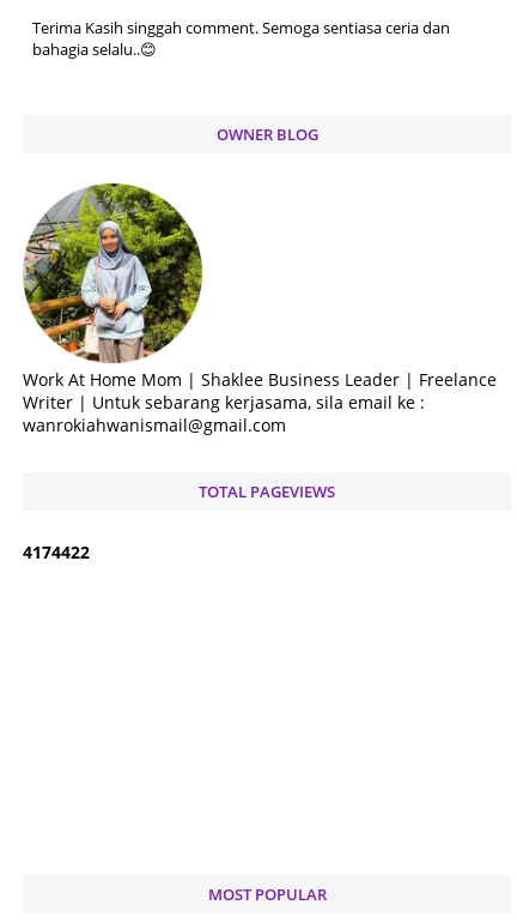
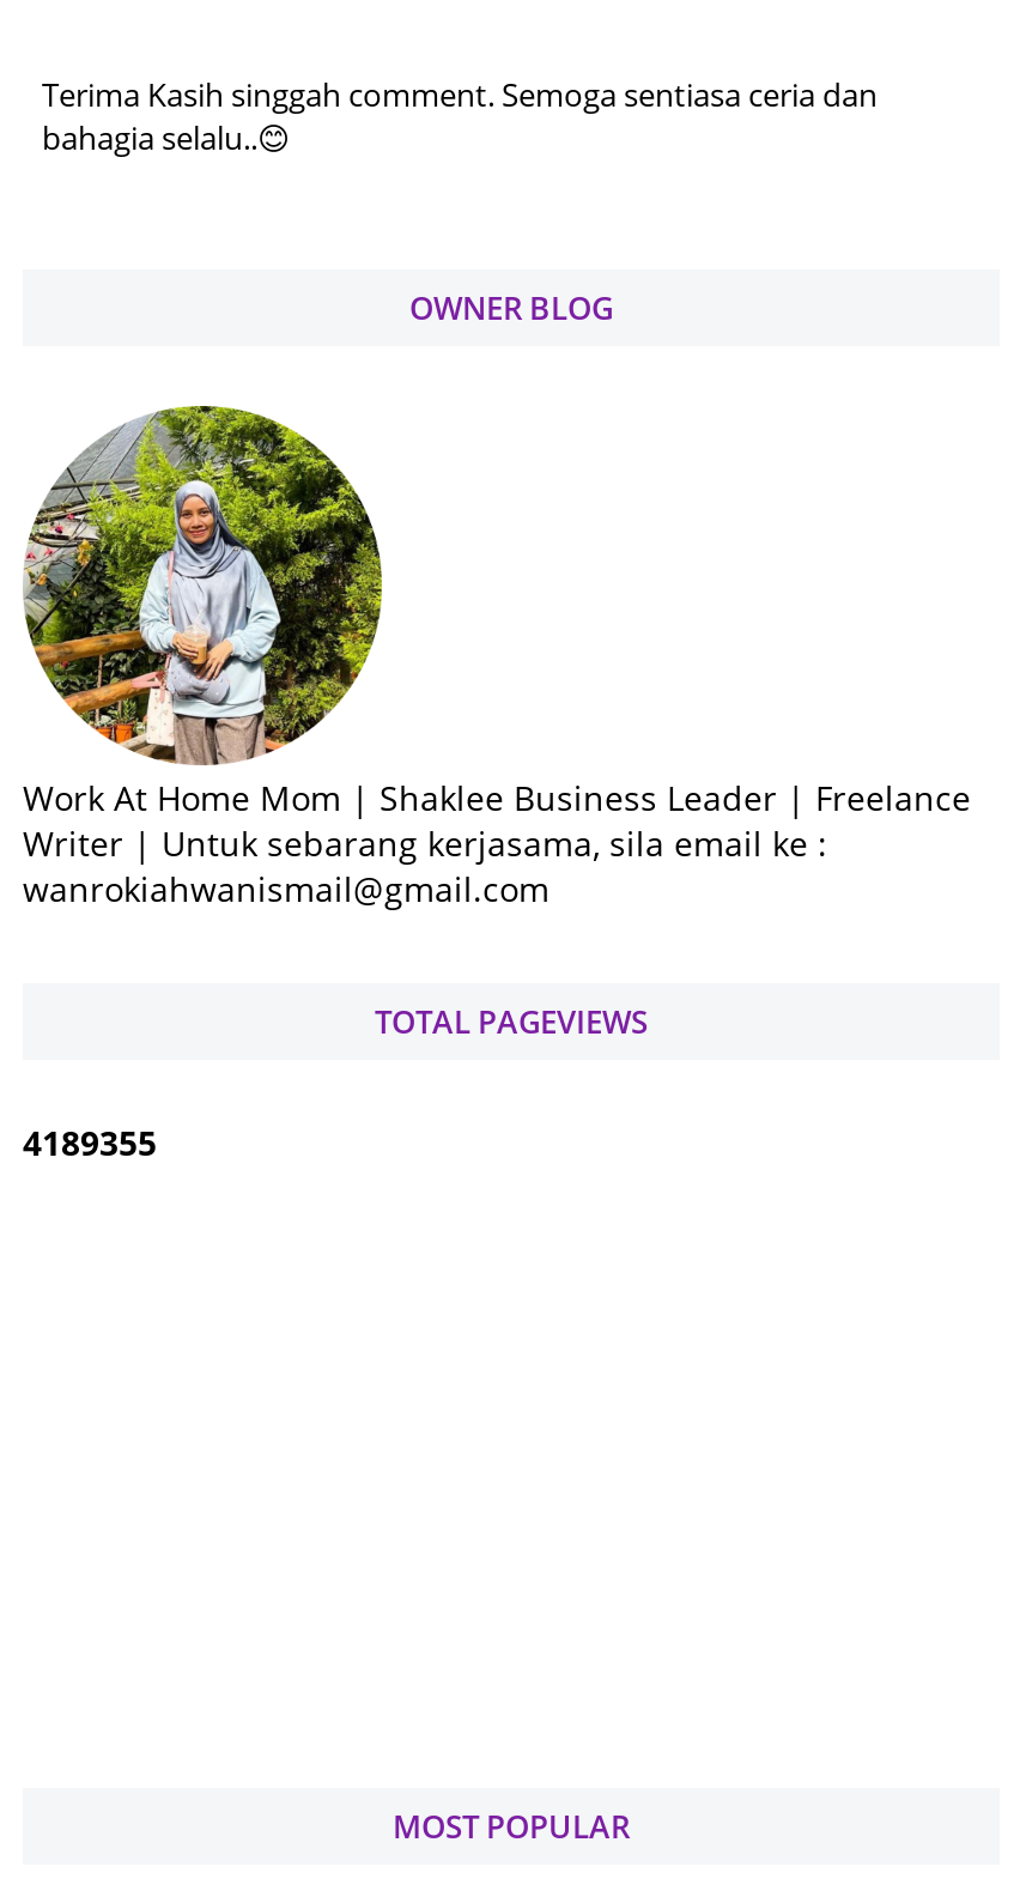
[23,541,90,563] 4174422 -> [23,1120,157,1165] 4189355

